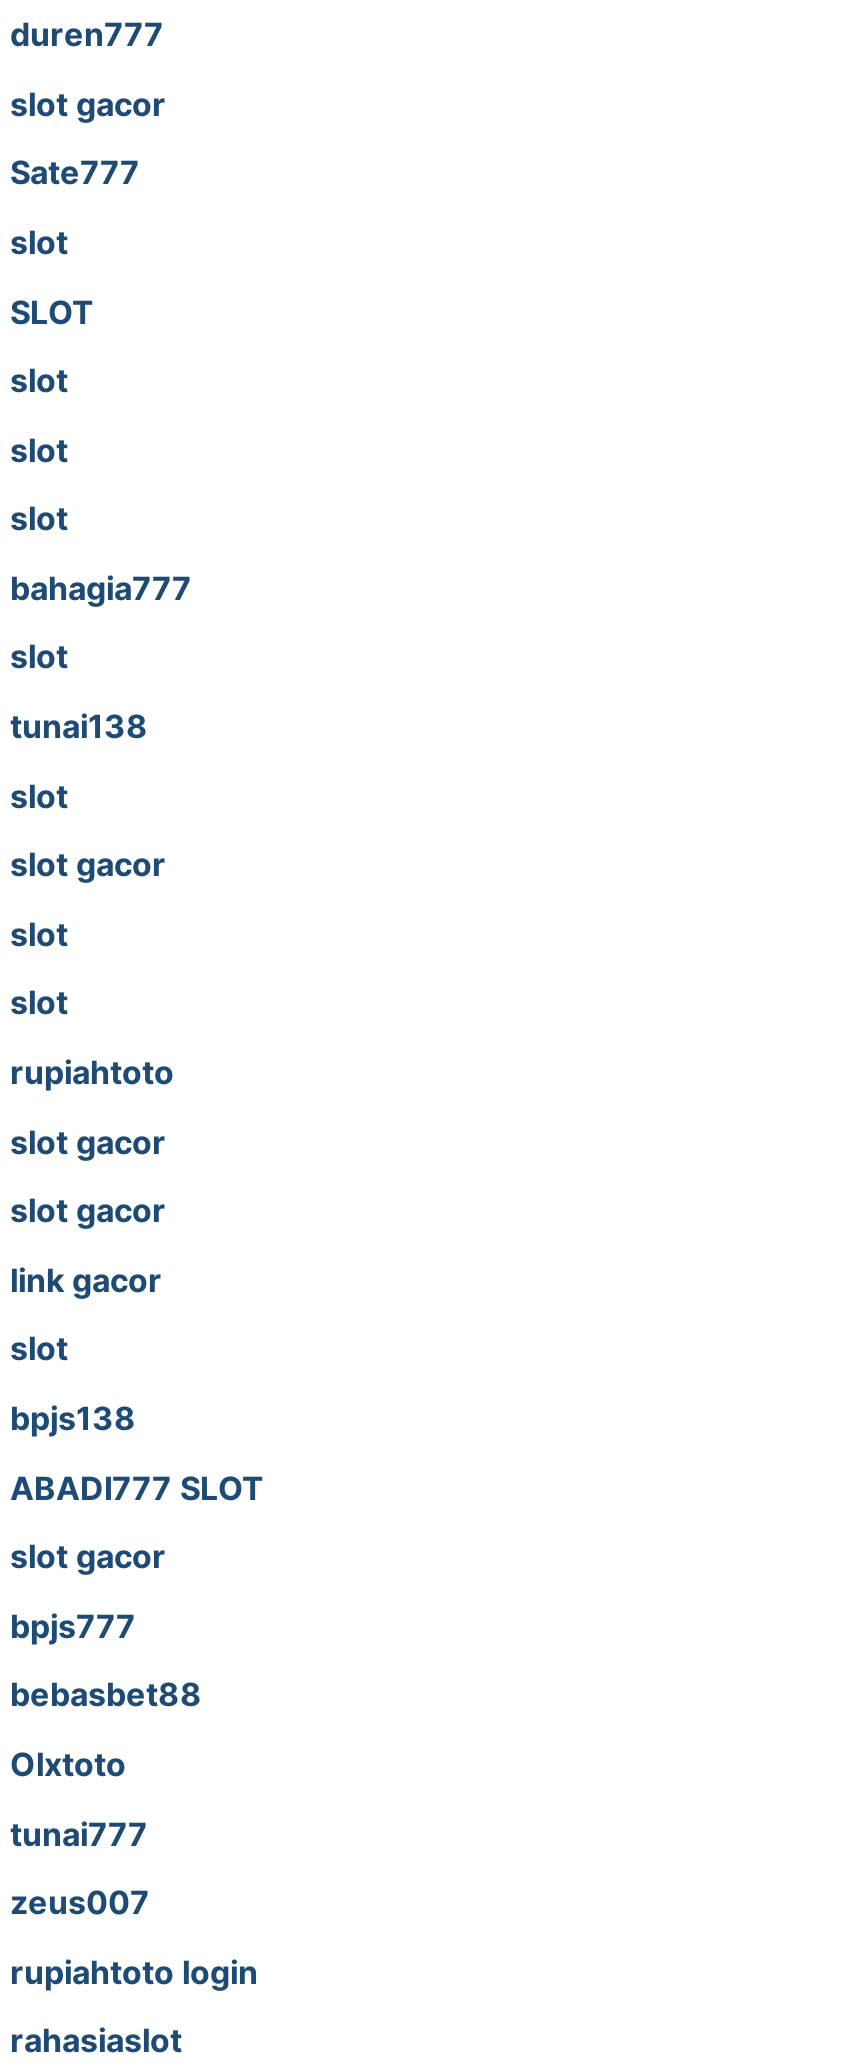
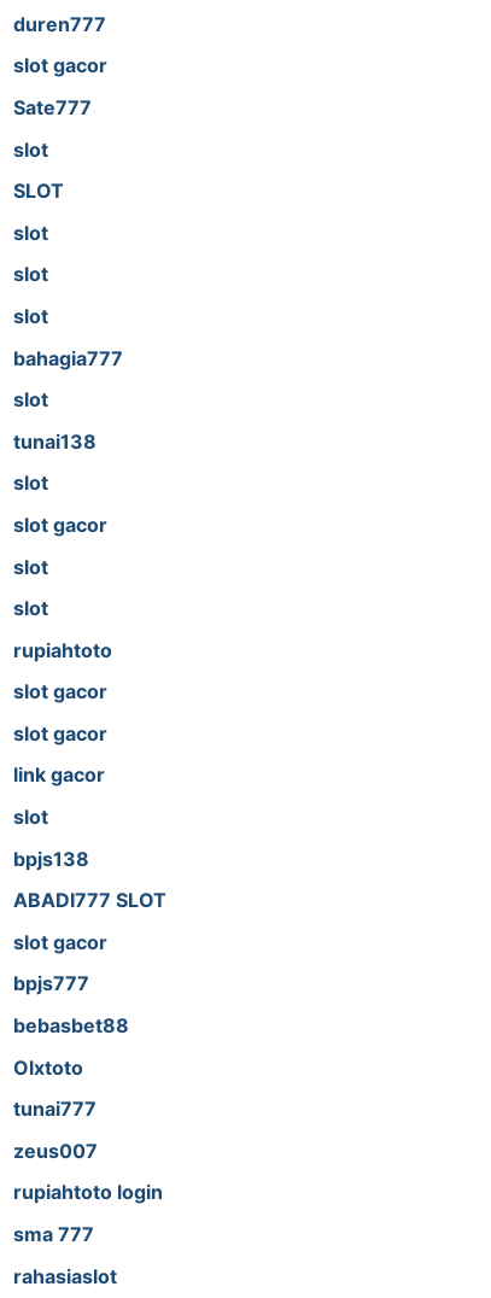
none -> [13,1222,94,1246] sma 777

